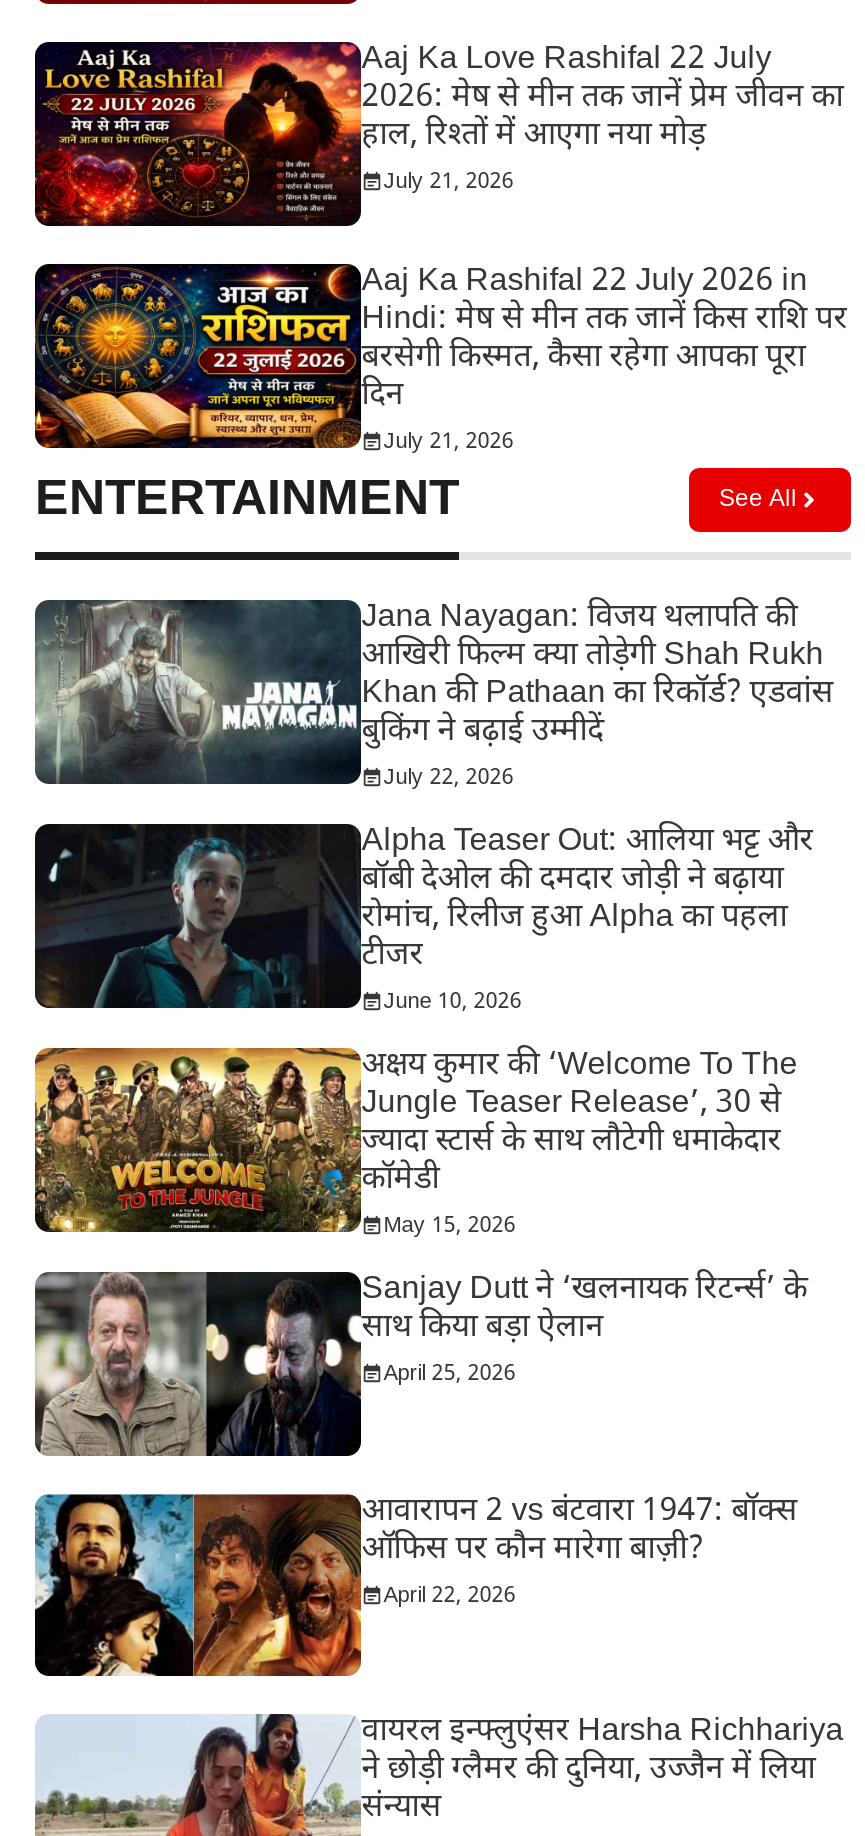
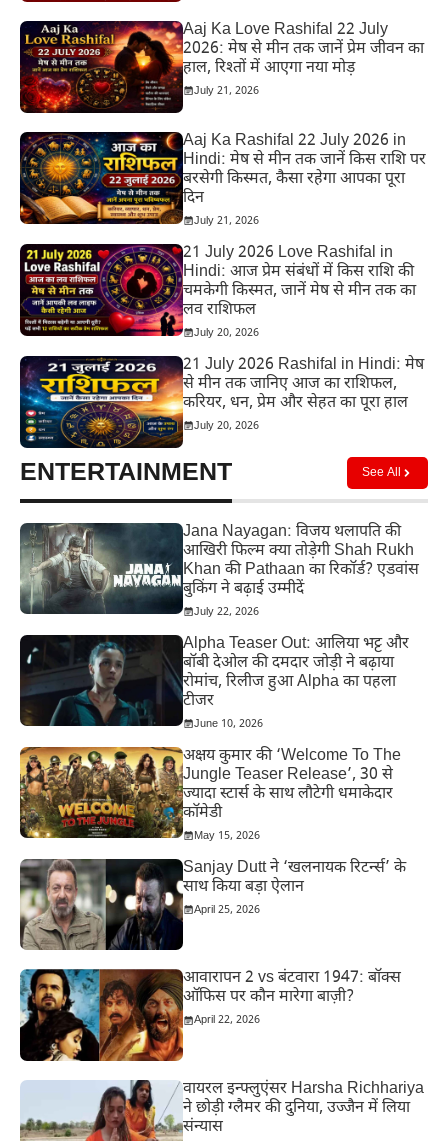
none -> [19,356,181,448] [image]
none -> [21,243,424,433] [image] | 21 July 2026 Love Rashifal in | Hindi: आज प्रेम संबंधों में किस राशि की | चमकेगी किस्मत, जानें मेष से मीन तक का | लव राशिफल | July 20, 2026 | 21 July 2026 Rashifal in Hindi: मेष | से मीन तक जानिए आज का राशिफल, | करियर, धन, प्रेम और सेहत का पूरा हाल | July 20, 2026

